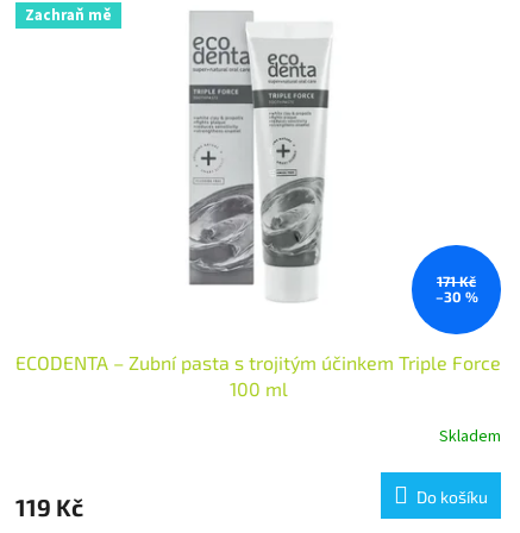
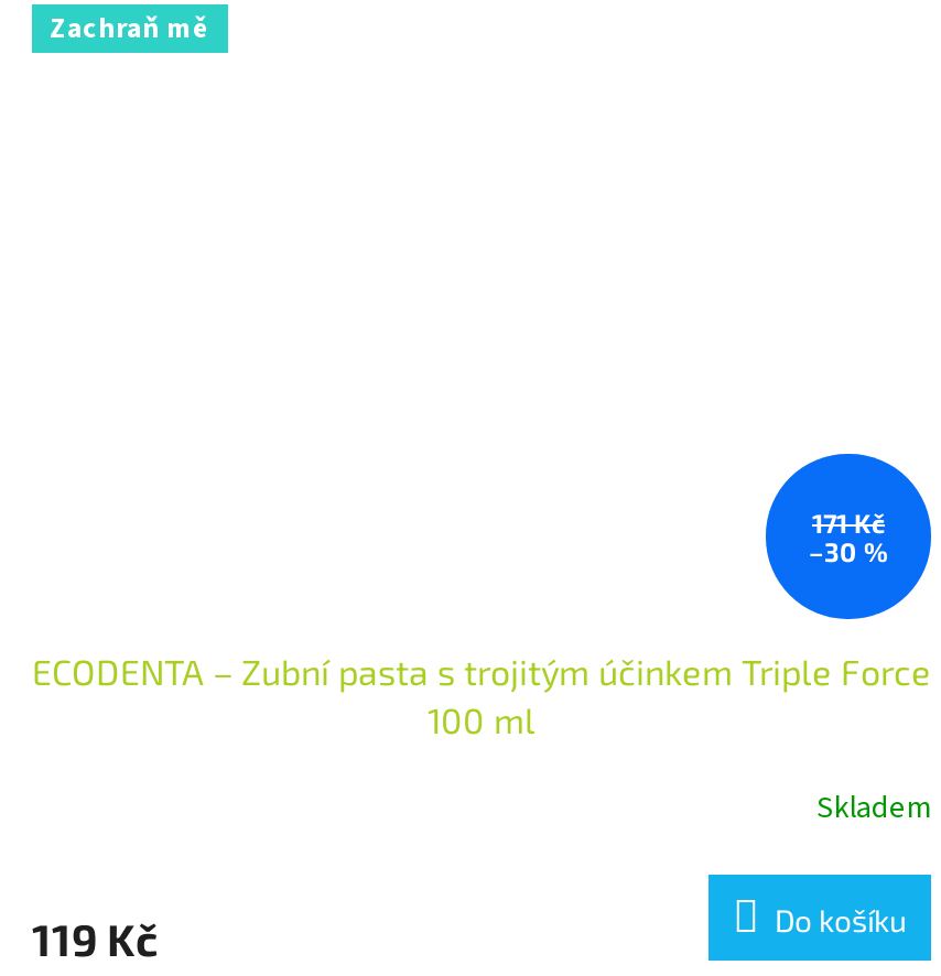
[188,11,330,302] [image] -> none

